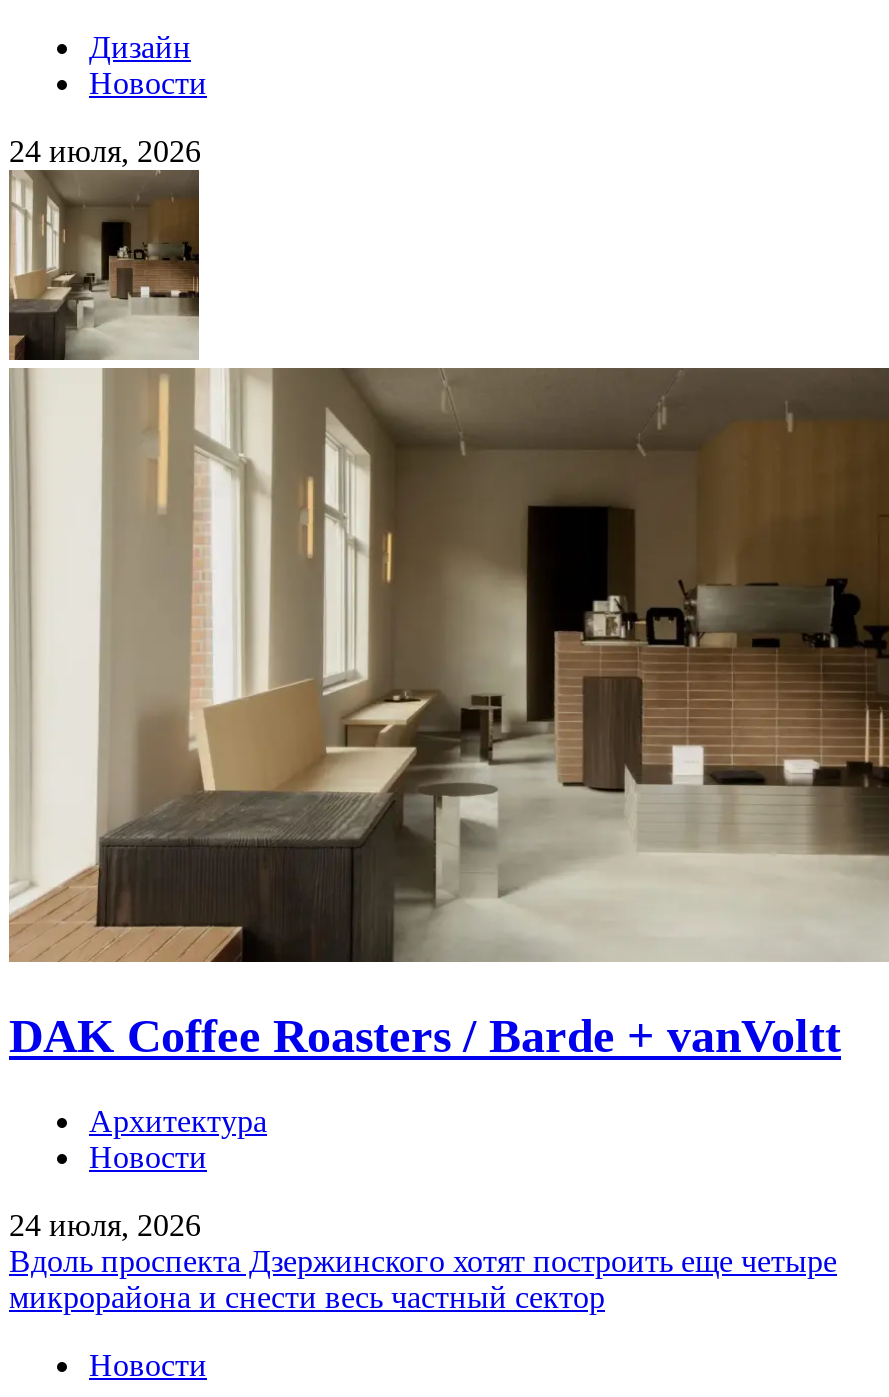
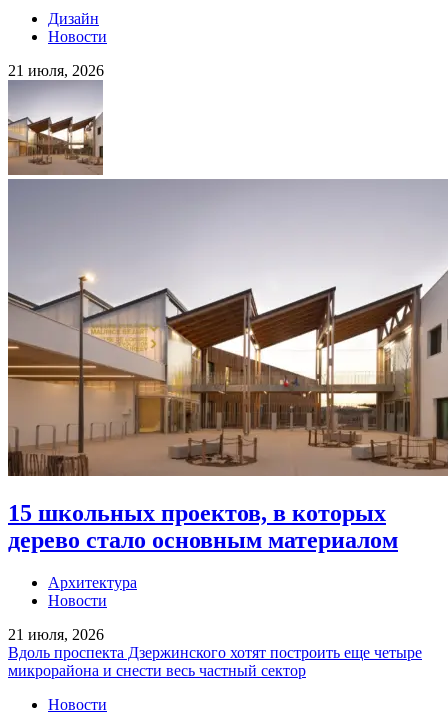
[9,134,201,168] 24 июля, 2026 -> [8,62,104,79] 21 июля, 2026
[9,182,883,1062] [image] | DAK Coffee Roasters / Barde + vanVoltt -> [7,113,445,553] [image] | 15 школьных проектов, в которых | дерево стало основным материалом
[9,1207,201,1241] 24 июля, 2026 -> [8,626,104,643] 21 июля, 2026

